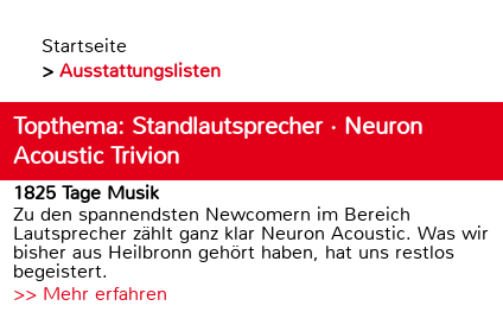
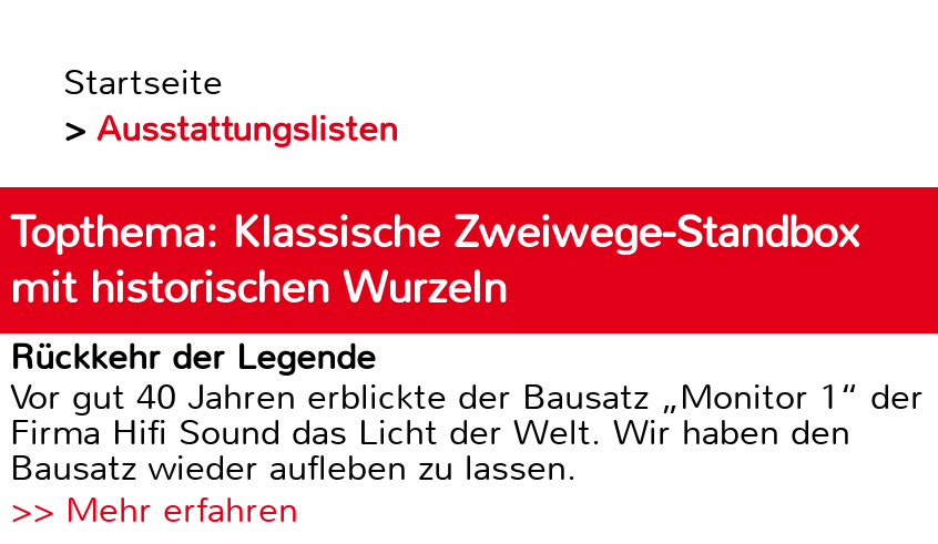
[13,112,489,284] Topthema: Standlautsprecher · Neuron | Acoustic Trivion | 1825 Tage Musik | Zu den spannendsten Newcomern im Bereich | Lautsprecher zählt ganz klar Neuron Acoustic. Was wir | bisher aus Heilbronn gehört haben, hat uns restlos | begeistert. -> [10,205,924,491] Topthema: Klassische Zweiwege-Standbox | mit historischen Wurzeln | Rückkehr der Legende | Vor gut 40 Jahren erblickte der Bausatz „Monitor 1“ der | Firma Hifi Sound das Licht der Welt. Wir haben den | Bausatz wieder aufleben zu lassen.

